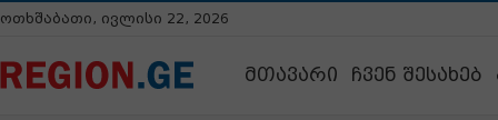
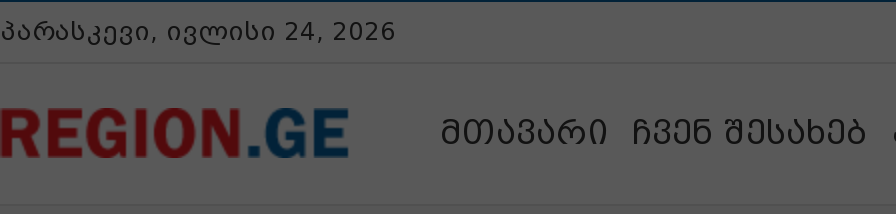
[0,11,229,27] ოთხშაბათი, ივლისი 22, 2026 -> [0,18,396,46] პარასკევი, ივლისი 24, 2026

